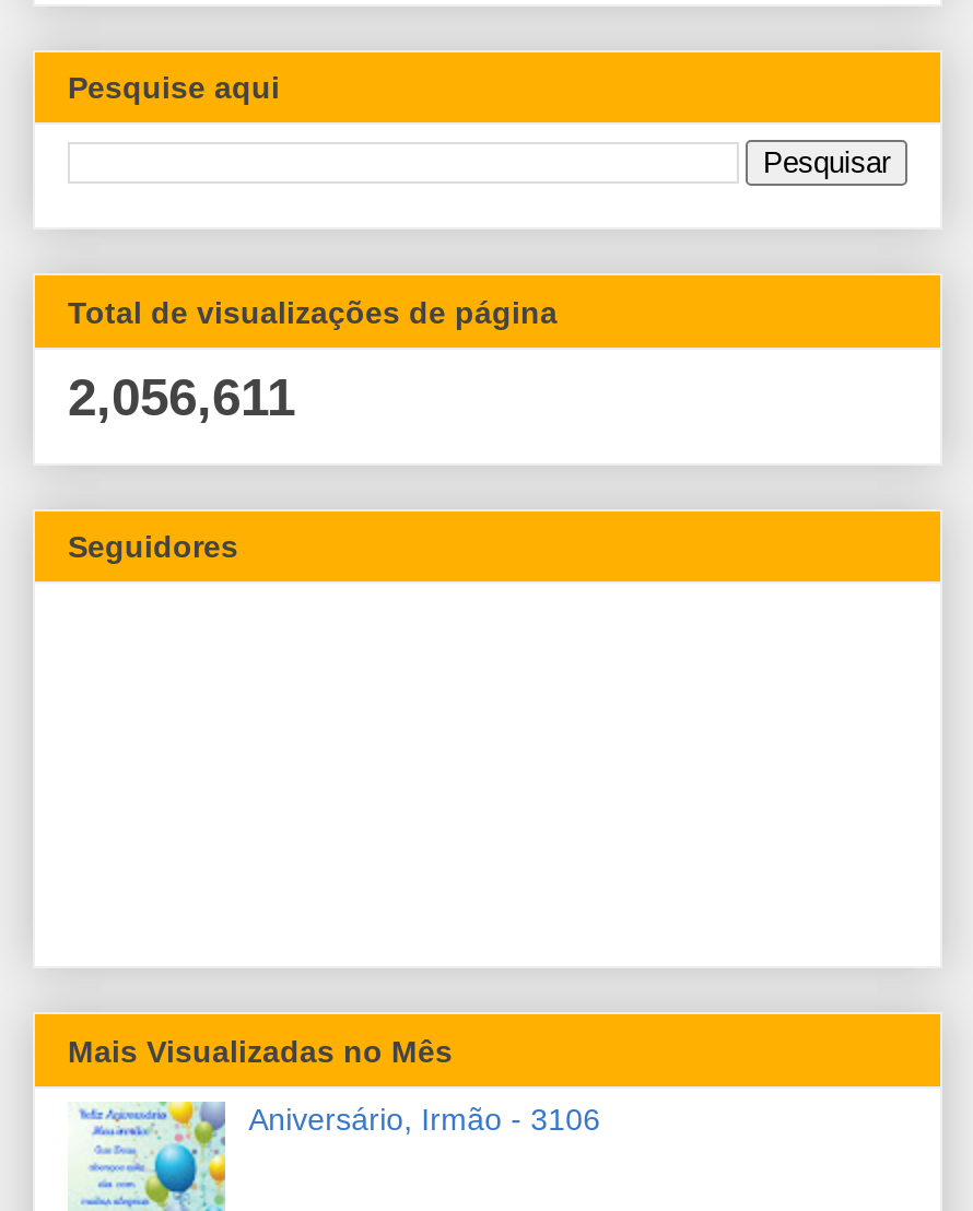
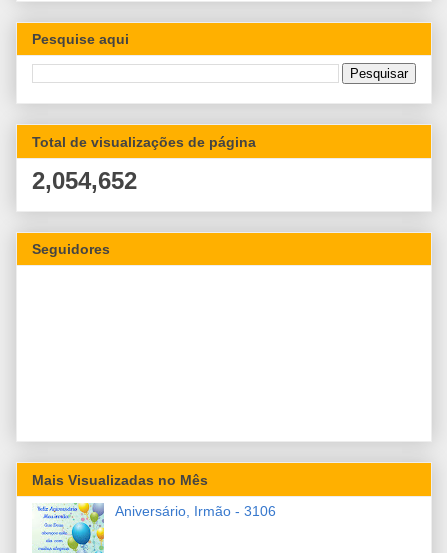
[68,367,295,426] 2,056,611 -> [32,167,137,194] 2,054,652

